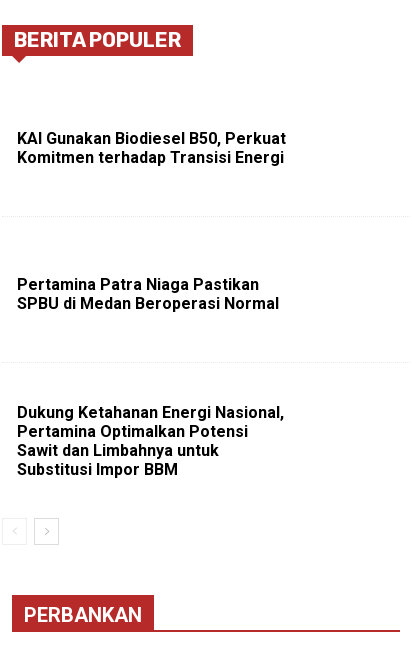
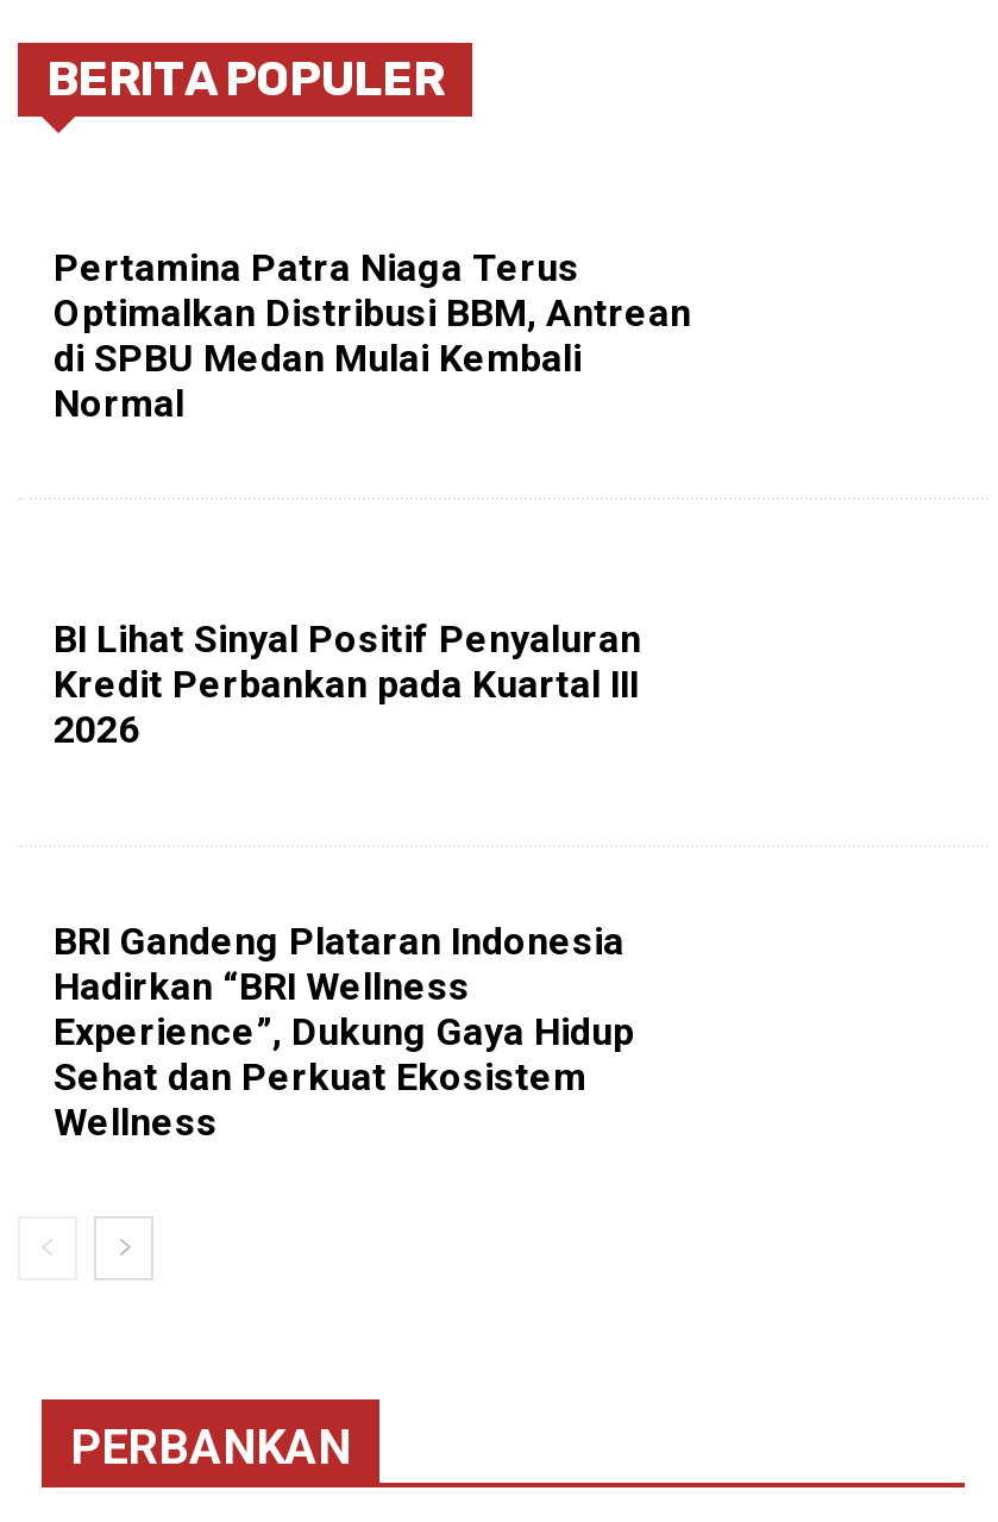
[17,129,286,167] KAI Gunakan Biodiesel B50, Perkuat | Komitmen terhadap Transisi Energi -> [54,245,691,426] Pertamina Patra Niaga Terus | Optimalkan Distribusi BBM, Antrean | di SPBU Medan Mulai Kembali | Normal
[17,275,279,313] Pertamina Patra Niaga Pastikan | SPBU di Medan Beroperasi Normal -> [54,616,641,751] BI Lihat Sinyal Positif Penyaluran | Kredit Perbankan pada Kuartal III | 2026
[17,403,284,479] Dukung Ketahanan Energi Nasional, | Pertamina Optimalkan Potensi | Sawit dan Limbahnya untuk | Substitusi Impor BBM -> [54,919,634,1145] BRI Gandeng Plataran Indonesia | Hadirkan “BRI Wellness | Experience”, Dukung Gaya Hidup | Sehat dan Perkuat Ekosistem | Wellness

